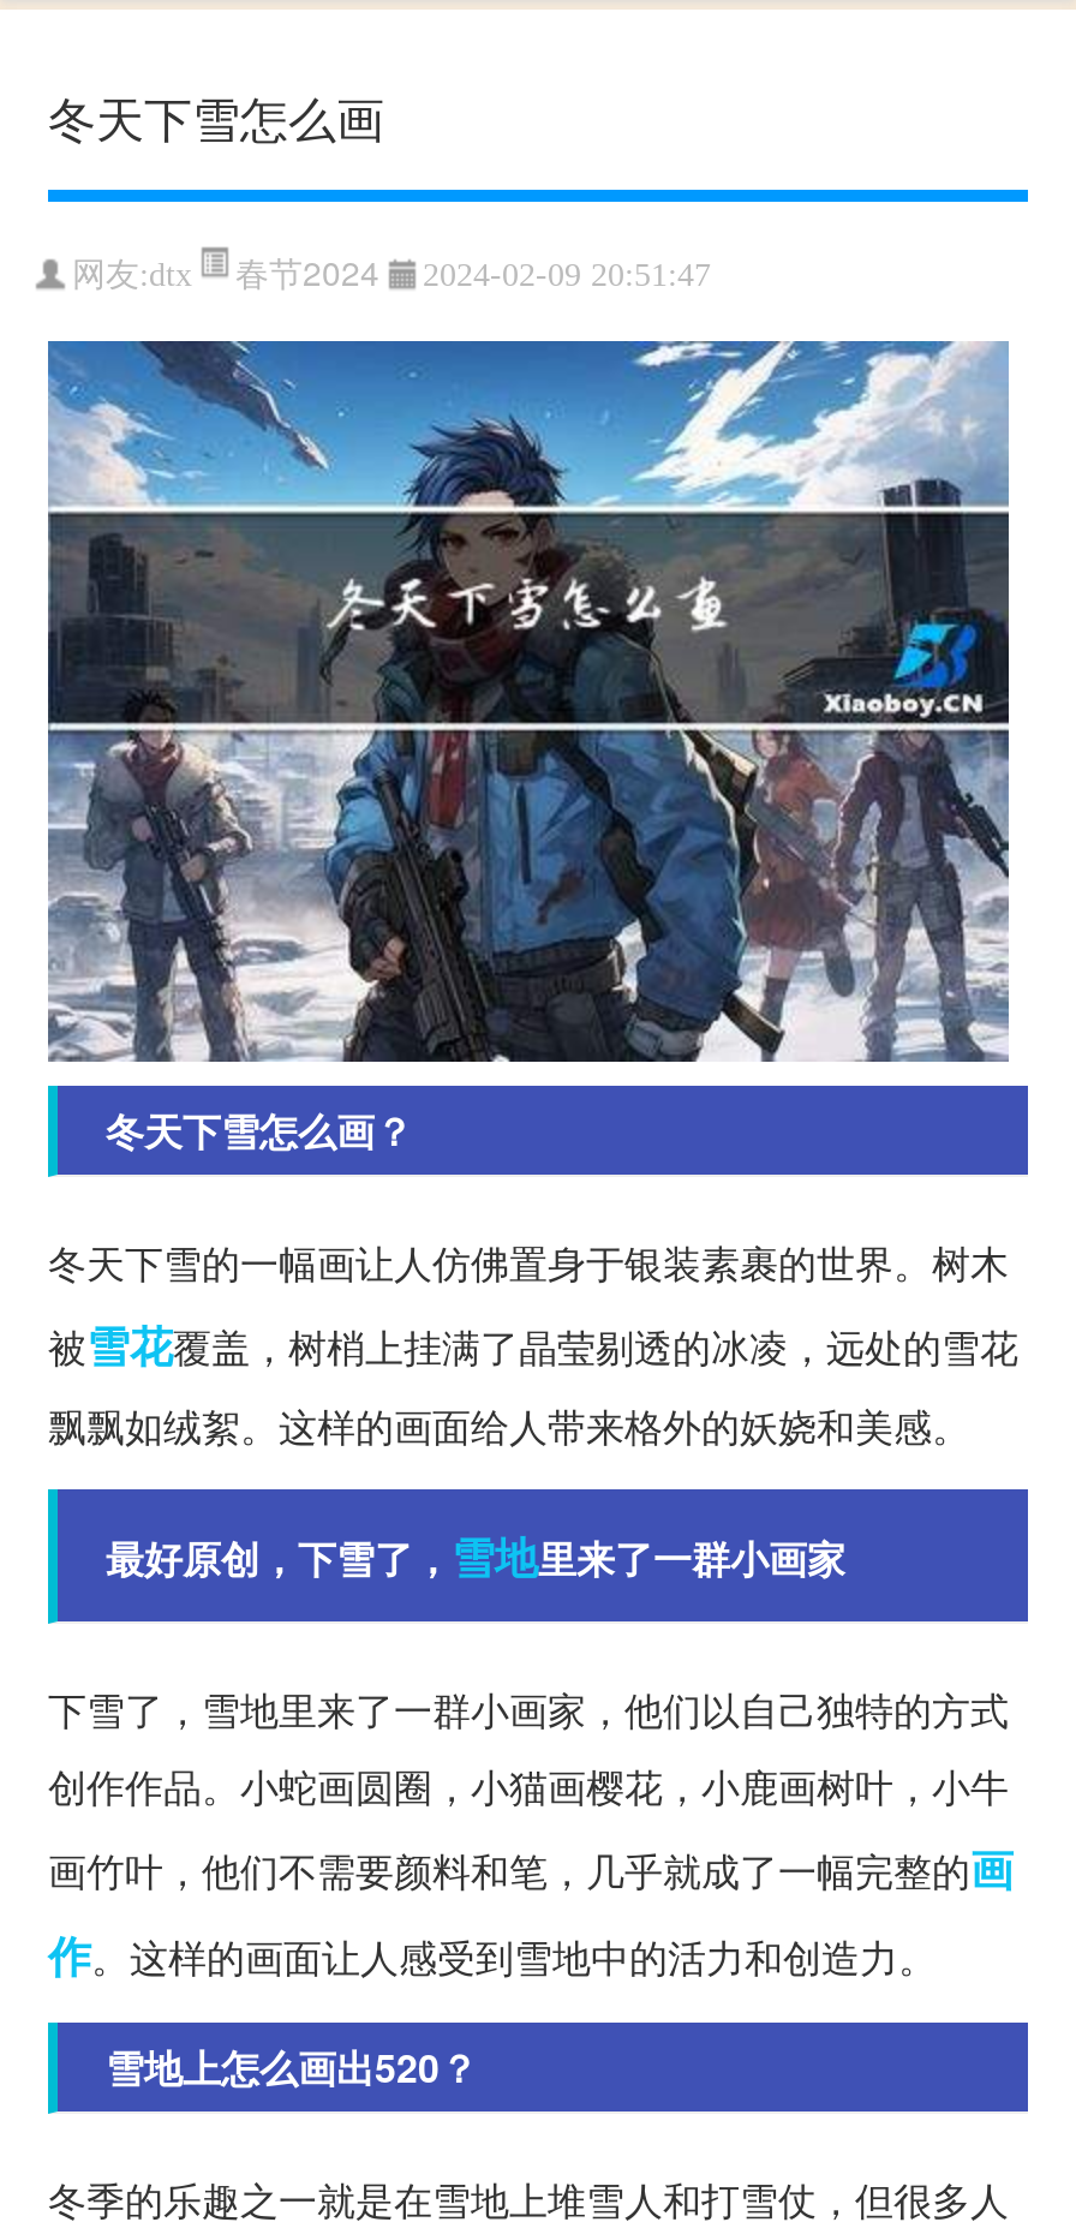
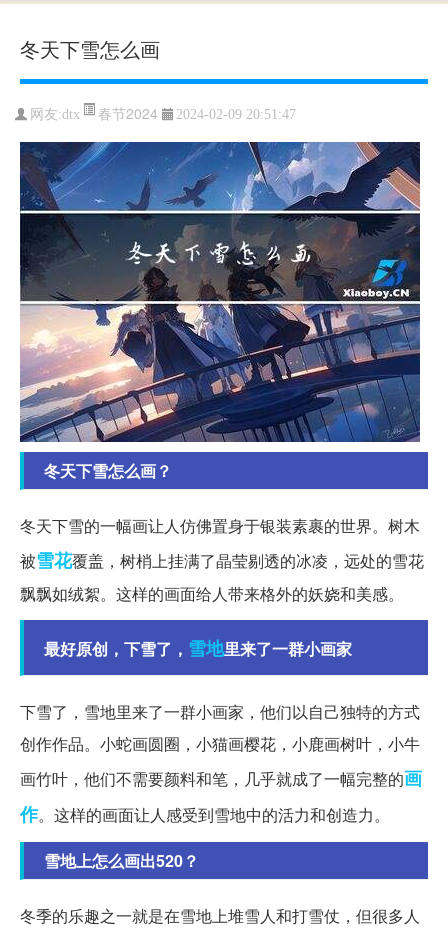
[46,339,1009,1062] [image] -> [19,141,421,443] [image]

